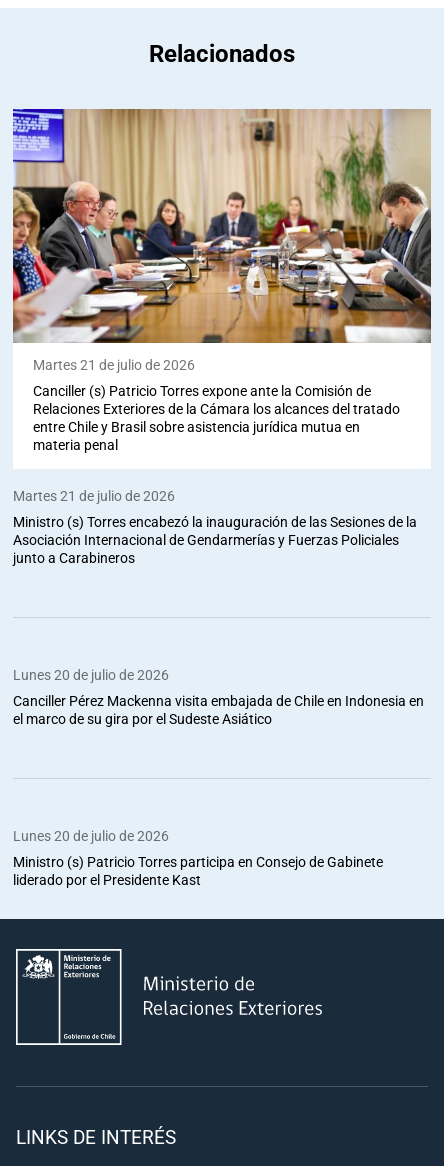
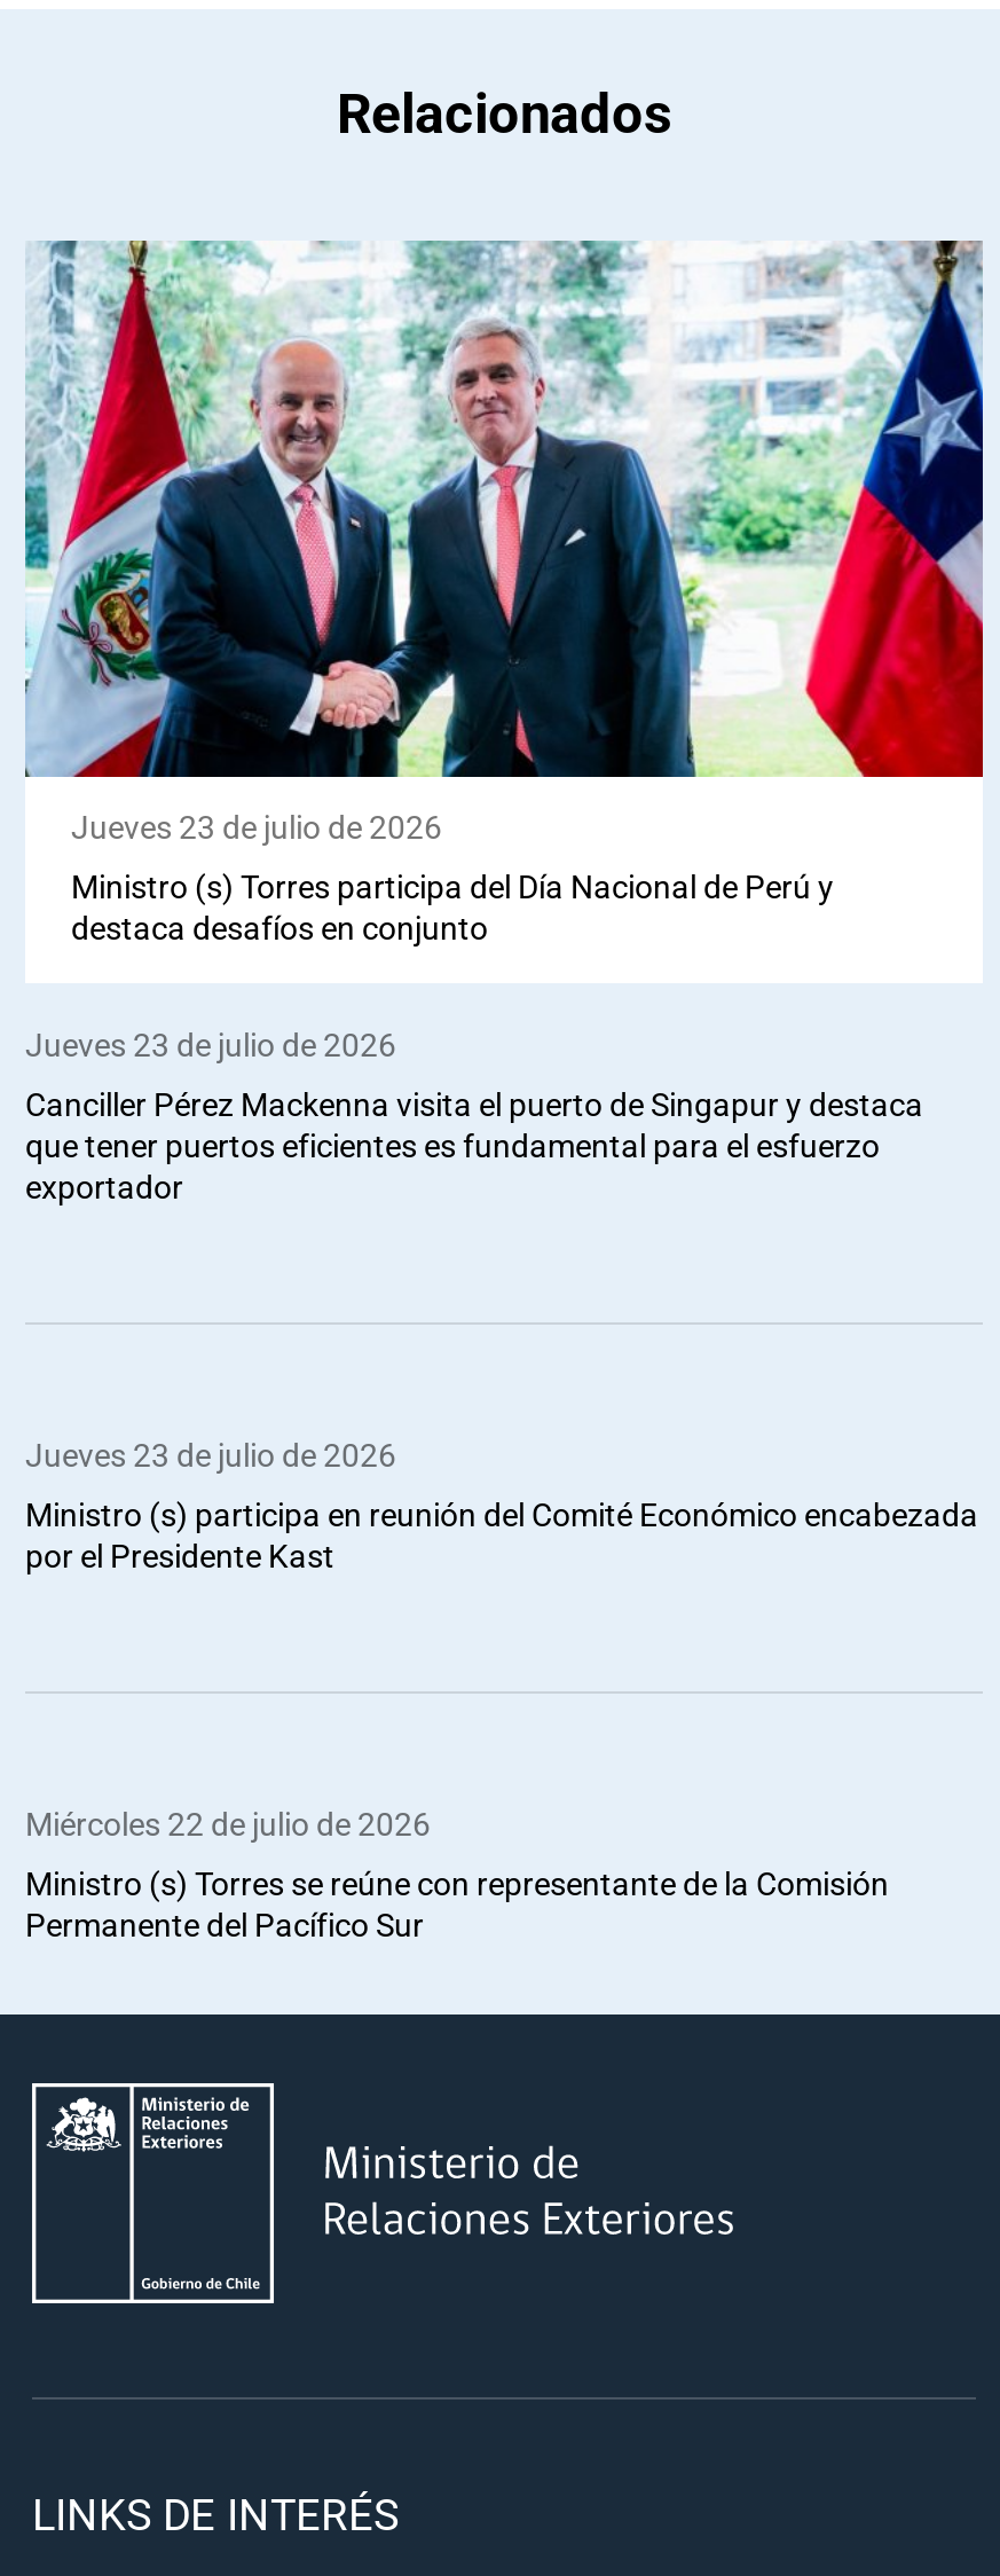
[12,108,432,454] [image] | Martes 21 de julio de 2026 | Canciller (s) Patricio Torres expone ante la Comisión de | Relaciones Exteriores de la Cámara los alcances del tratado | entre Chile y Brasil sobre asistencia jurídica mutua en | materia penal -> [23,238,985,949] [image] | Jueves 23 de julio de 2026 | Ministro (s) Torres participa del Día Nacional de Perú y | destaca desafíos en conjunto
[13,486,417,567] Martes 21 de julio de 2026 | Ministro (s) Torres encabezó la inauguración de las Sesiones de la | Asociación Internacional de Gendarmerías y Fuerzas Policiales | junto a Carabineros -> [25,1023,923,1208] Jueves 23 de julio de 2026 | Canciller Pérez Mackenna visita el puerto de Singapur y destaca | que tener puertos eficientes es fundamental para el esfuerzo | exportador
[13,665,424,728] Lunes 20 de julio de 2026 | Canciller Pérez Mackenna visita embajada de Chile en Indonesia en | el marco de su gira por el Sudeste Asiático -> [25,1433,978,1577] Jueves 23 de julio de 2026 | Ministro (s) participa en reunión del Comité Económico encabezada | por el Presidente Kast
[13,826,383,889] Lunes 20 de julio de 2026 | Ministro (s) Patricio Torres participa en Consejo de Gabinete | liderado por el Presidente Kast -> [25,1802,889,1946] Miércoles 22 de julio de 2026 | Ministro (s) Torres se reúne con representante de la Comisión | Permanente del Pacífico Sur

